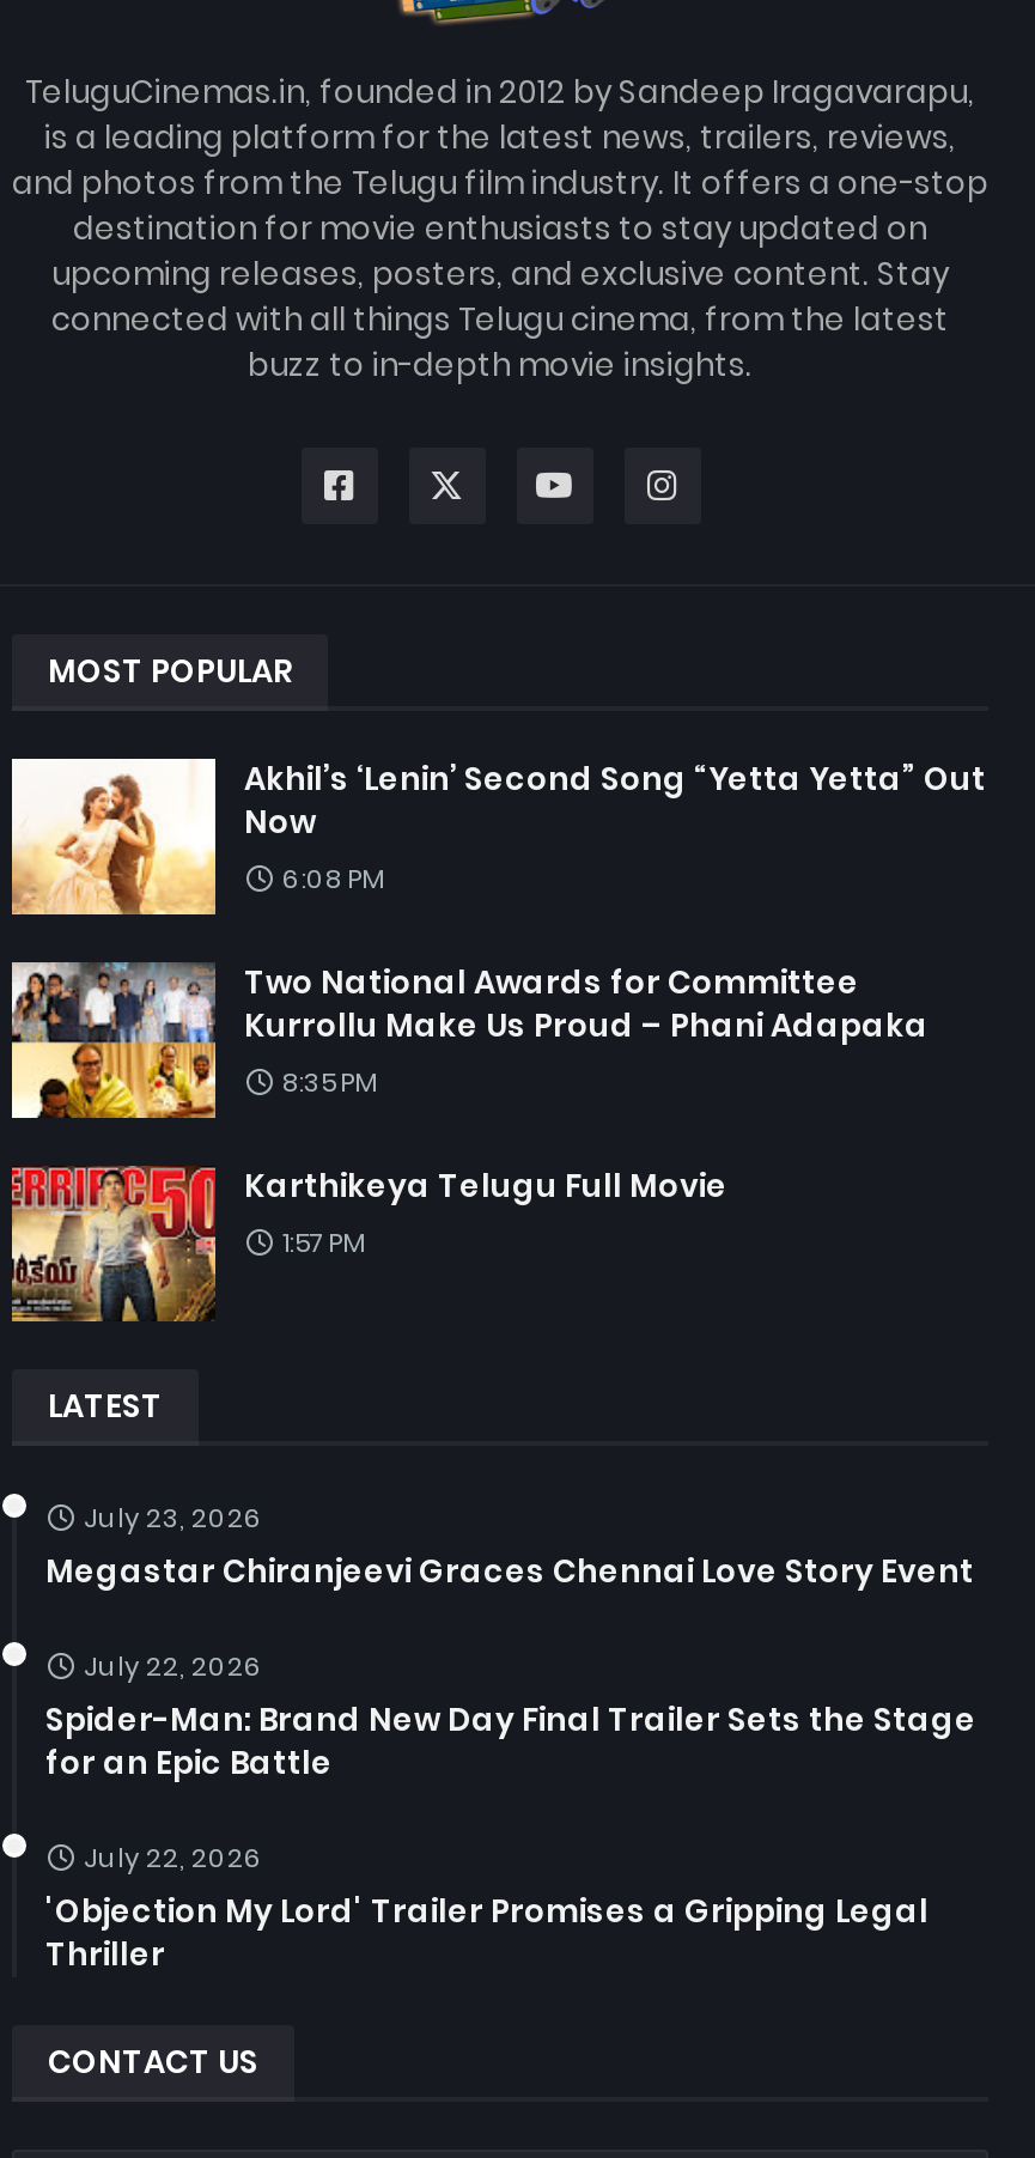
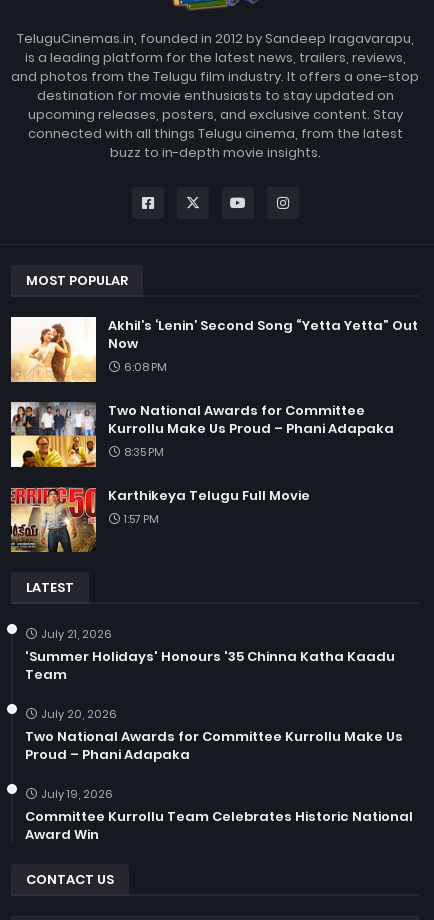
[45,1498,974,1594] July 23, 2026 | Megastar Chiranjeevi Graces Chennai Love Story Event -> [25,626,395,684] July 21, 2026 | 'Summer Holidays' Honours '35 Chinna Katha Kaadu | Team
[45,1646,976,1785] July 22, 2026 | Spider-Man: Brand New Day Final Trailer Sets the Stage | for an Epic Battle -> [25,706,403,764] July 20, 2026 | Two National Awards for Committee Kurrollu Make Us | Proud – Phani Adapaka
[45,1838,929,1977] July 22, 2026 | 'Objection My Lord' Trailer Promises a Gripping Legal | Thriller -> [25,786,413,844] July 19, 2026 | Committee Kurrollu Team Celebrates Historic National | Award Win

